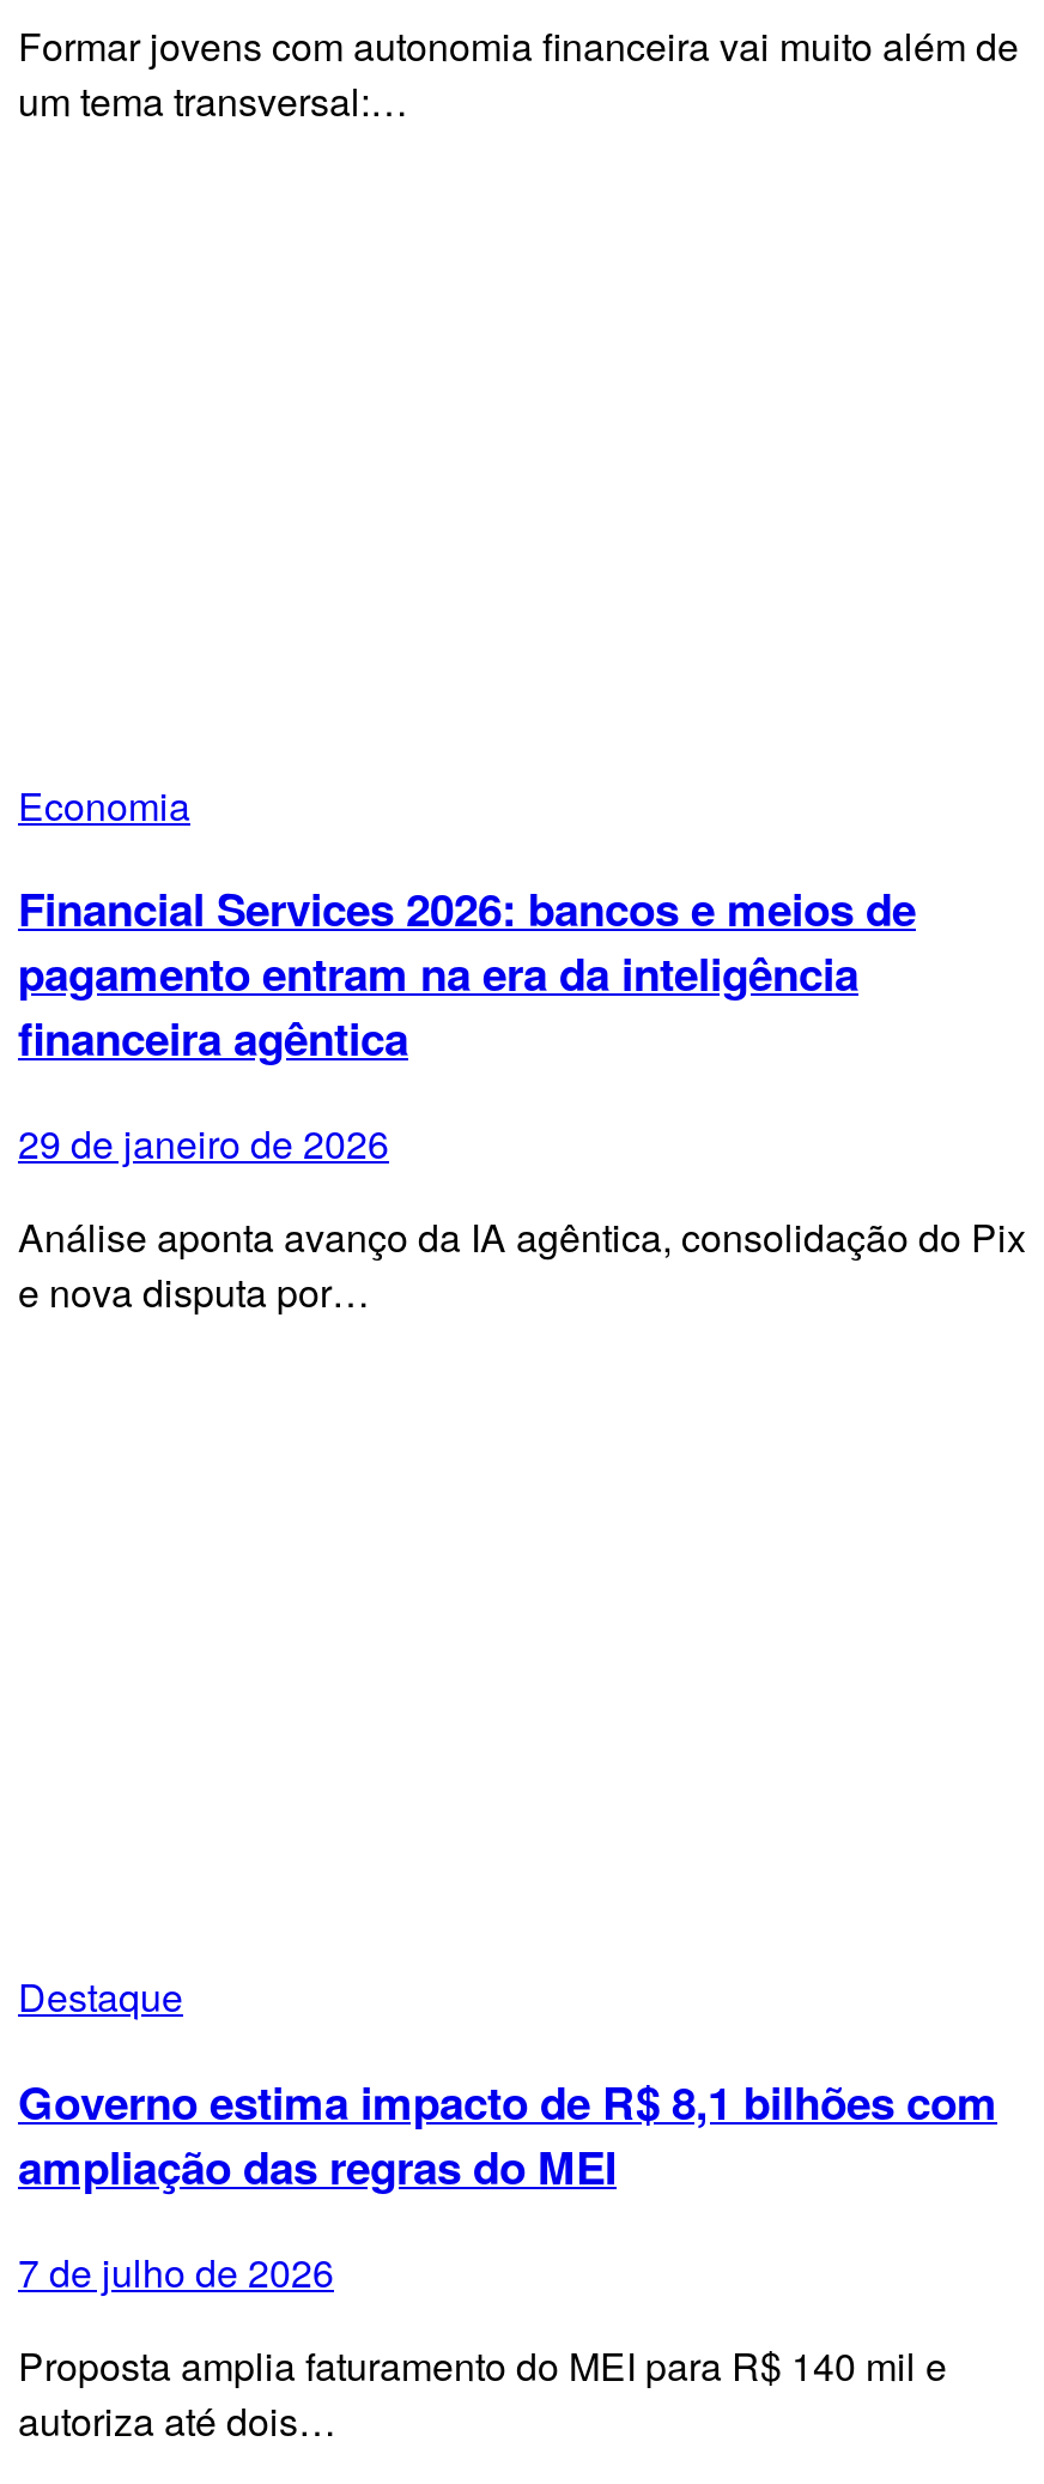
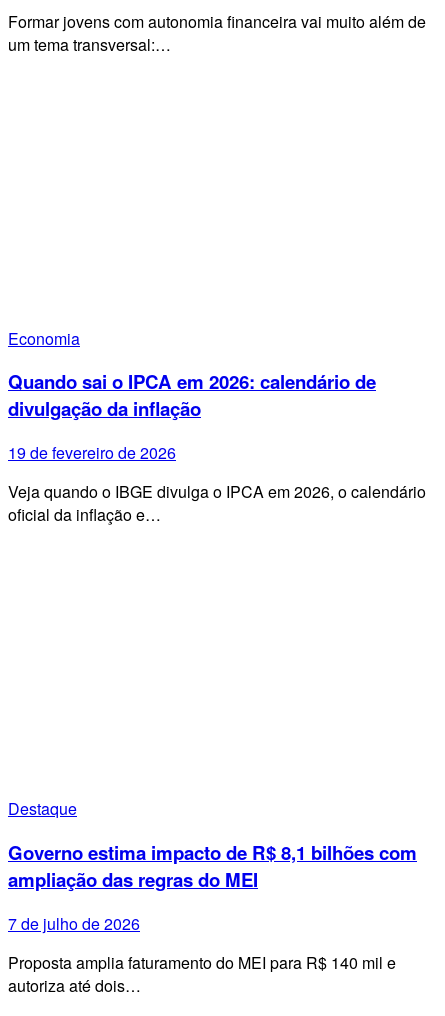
[18,877,916,1071] Financial Services 2026: bancos e meios de | pagamento entram na era da inteligência | financeira agêntica -> [8,368,376,422] Quando sai o IPCA em 2026: calendário de | divulgação da inflação
[18,1116,389,1171] 29 de janeiro de 2026 -> [8,441,176,464] 19 de fevereiro de 2026
[18,1209,1026,1320] Análise aponta avanço da IA agêntica, consolidação do Pix | e nova disputa por… -> [8,480,426,526] Veja quando o IBGE divulga o IPCA em 2026, o calendário | oficial da inflação e…

